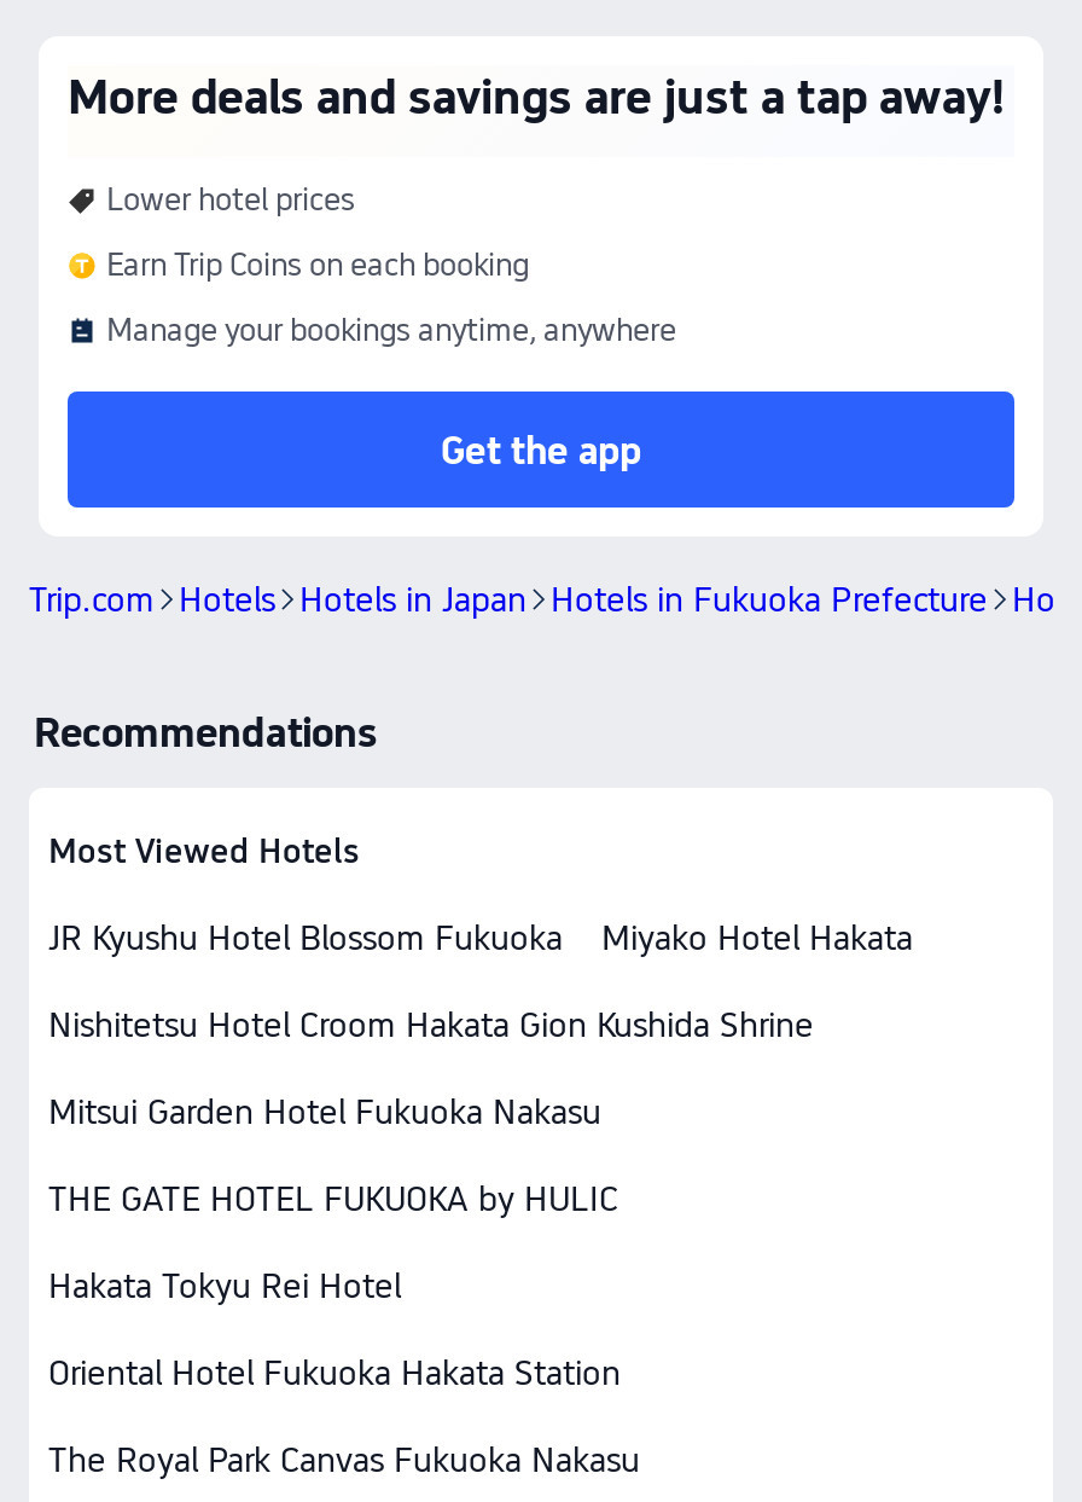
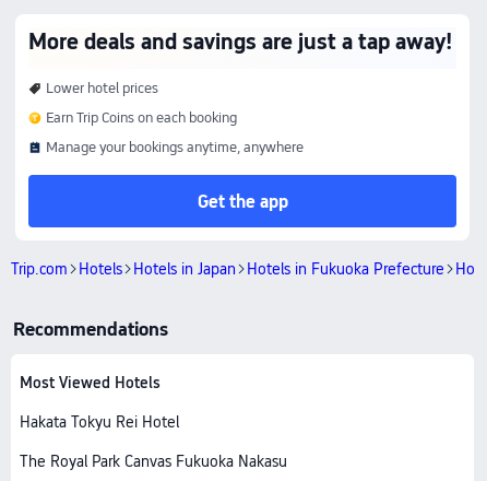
[48,918,913,1218] JR Kyushu Hotel Blossom Fukuoka | Miyako Hotel Hakata | Nishitetsu Hotel Croom Hakata Gion Kushida Shrine | Mitsui Garden Hotel Fukuoka Nakasu | THE GATE HOTEL FUKUOKA by HULIC -> none
[48,1353,621,1392] Oriental Hotel Fukuoka Hakata Station -> none

